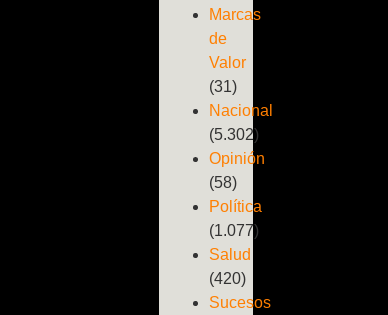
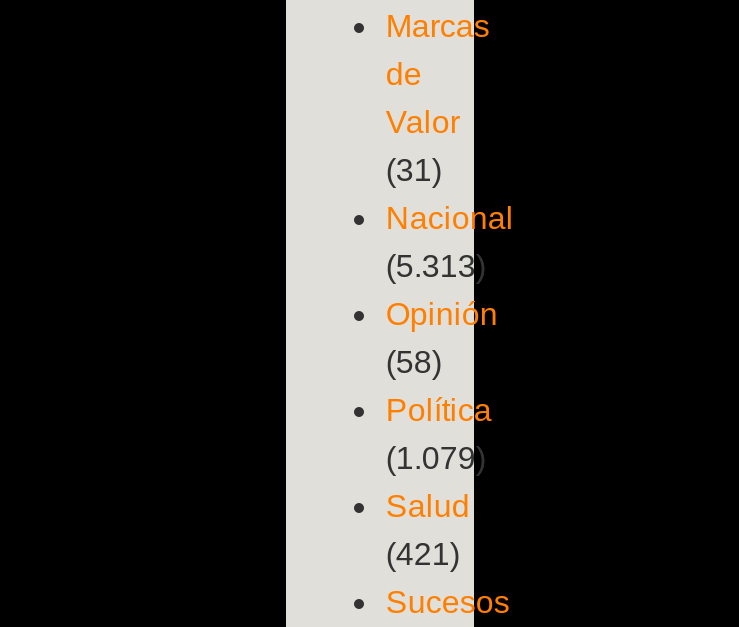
[209,126,259,143] (5.302) -> [386,248,486,282] (5.313)
[209,222,259,239] (1.077) -> [386,440,486,474] (1.079)
[209,270,246,287] (420) -> [386,536,460,570] (421)

